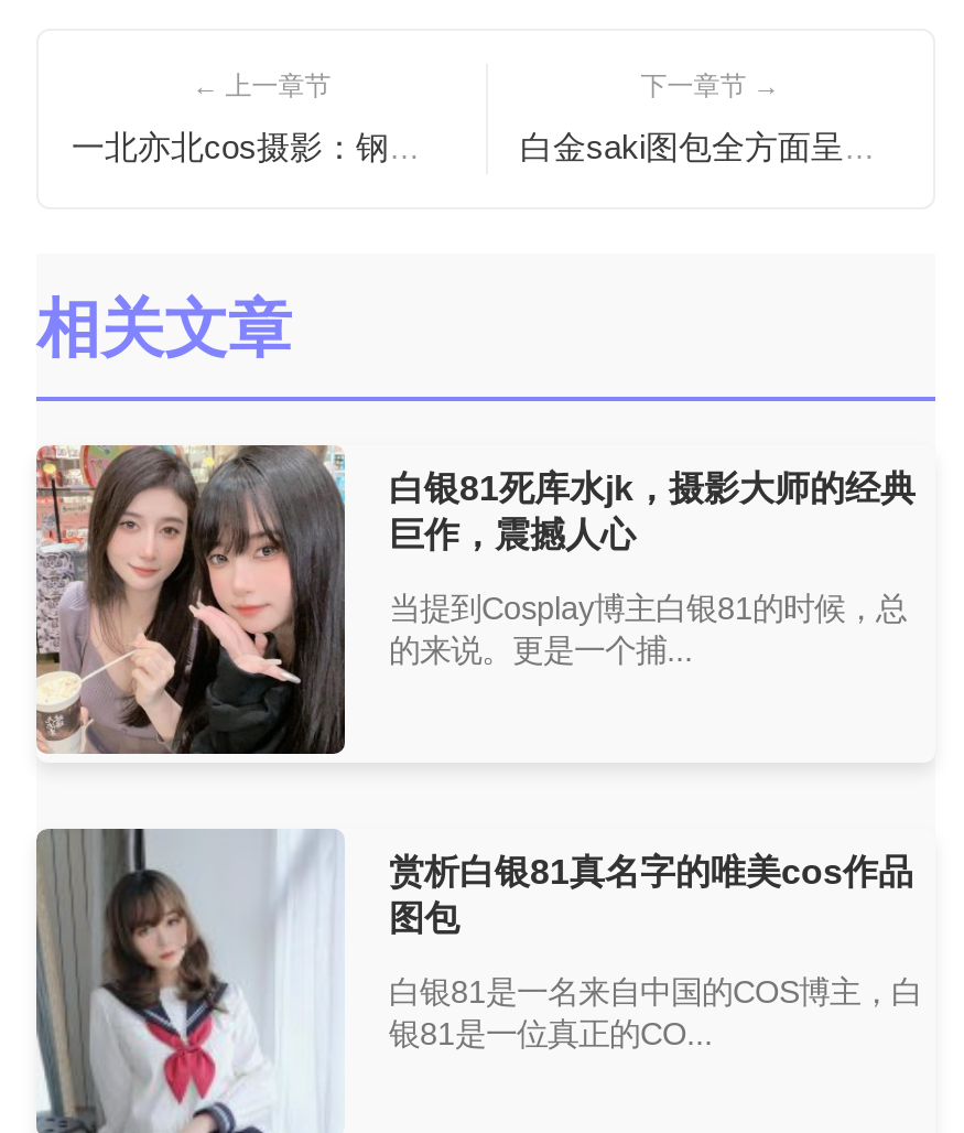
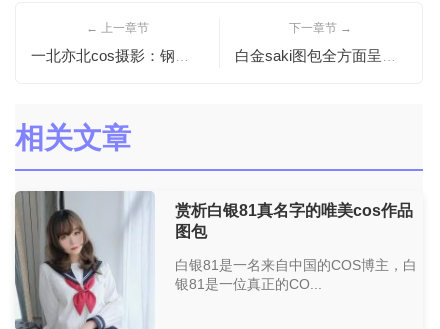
[34,443,916,756] [image] | 白银81死库水jk，摄影大师的经典 | 巨作，震撼人心 | 当提到Cosplay博主白银81的时候，总 | 的来说。更是一个捕... -> none

